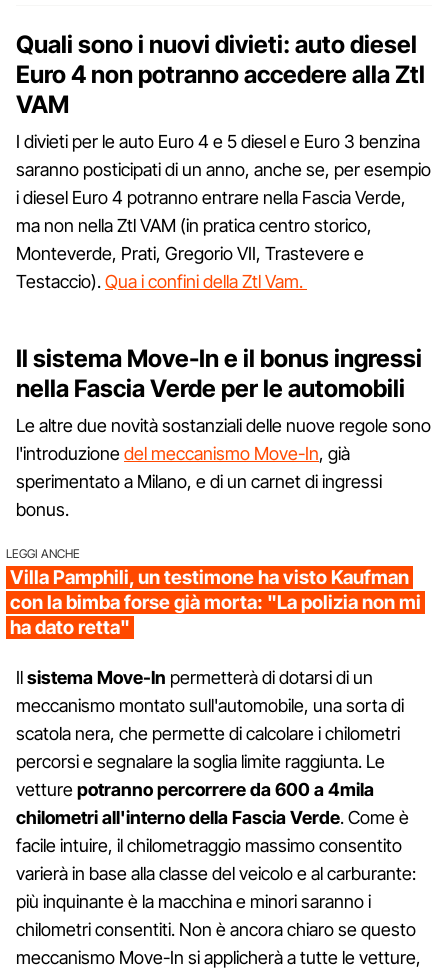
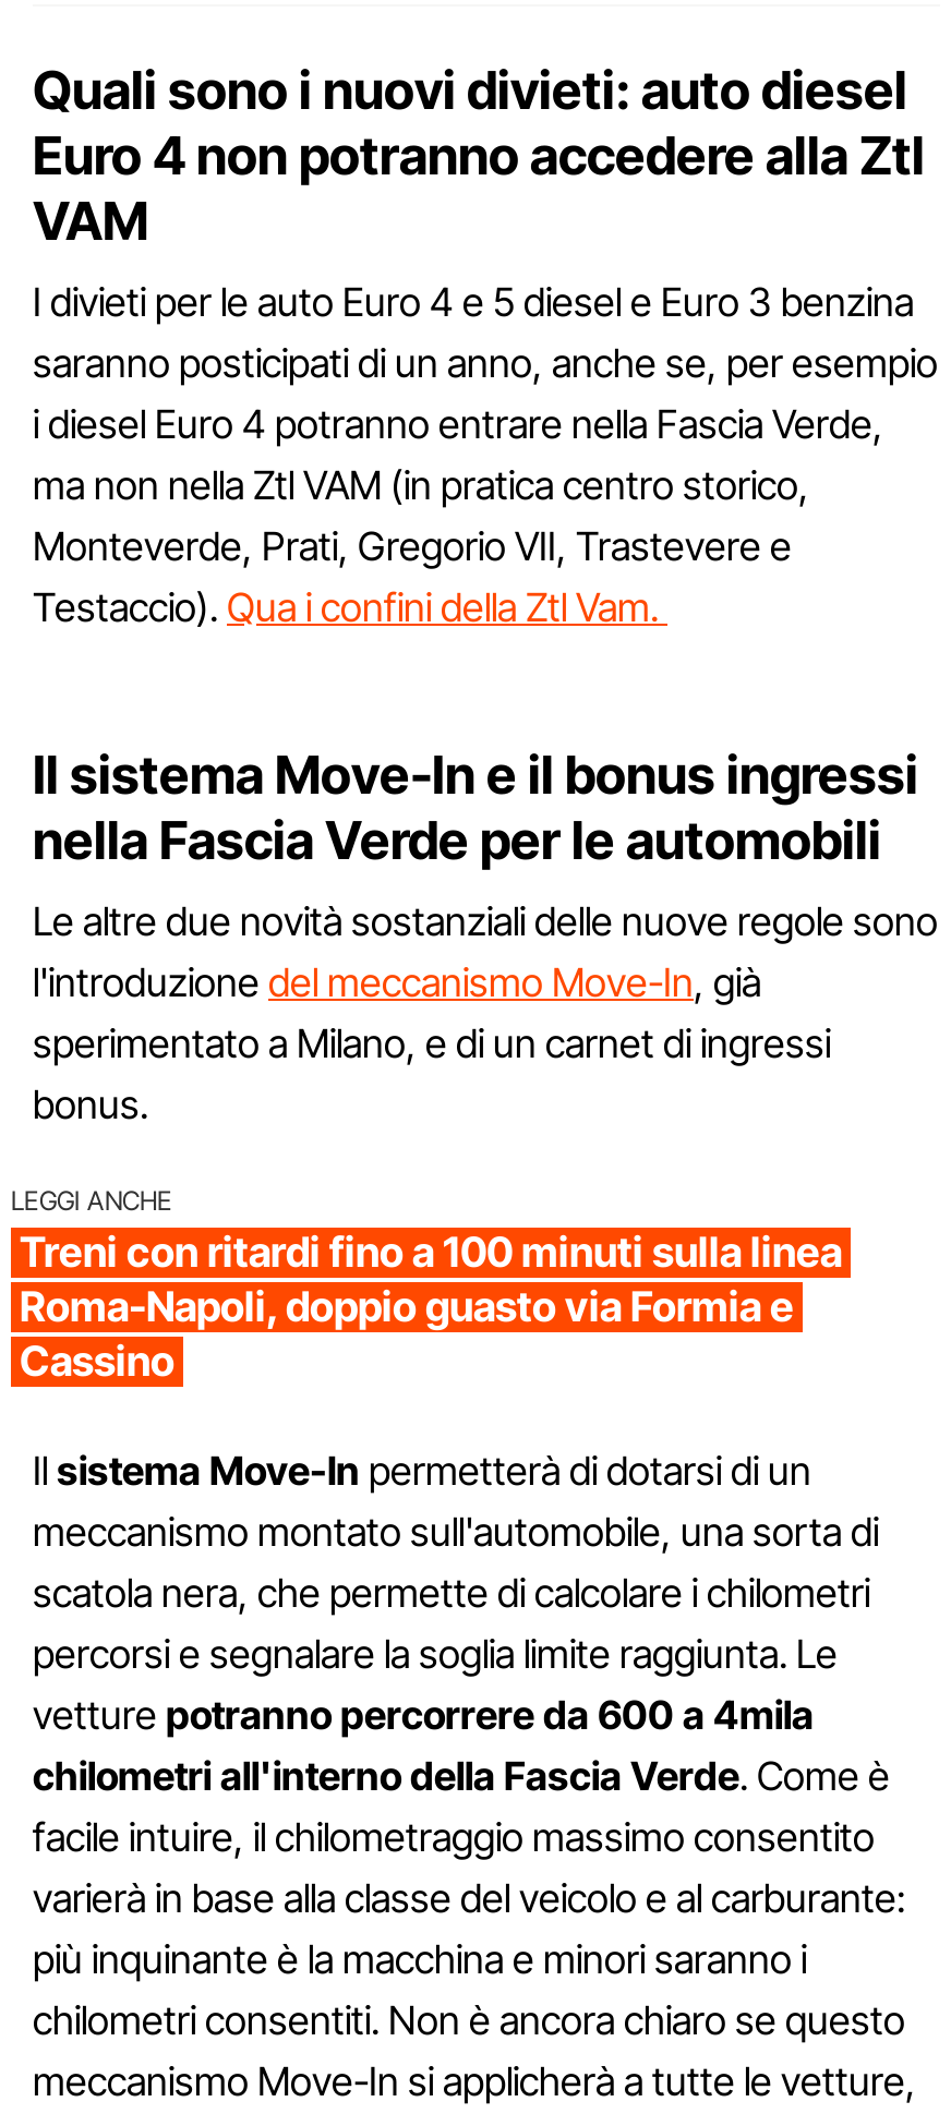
[10,566,421,639] Villa Pamphili, un testimone ha visto Kaufman | con la bimba forse già morta: "La polizia non mi | ha dato retta" -> [20,1227,842,1387] Treni con ritardi fino a 100 minuti sulla linea | Roma-Napoli, doppio guasto via Formia e | Cassino

